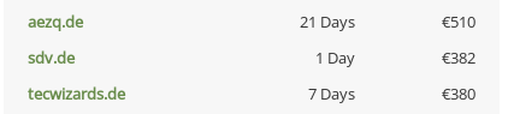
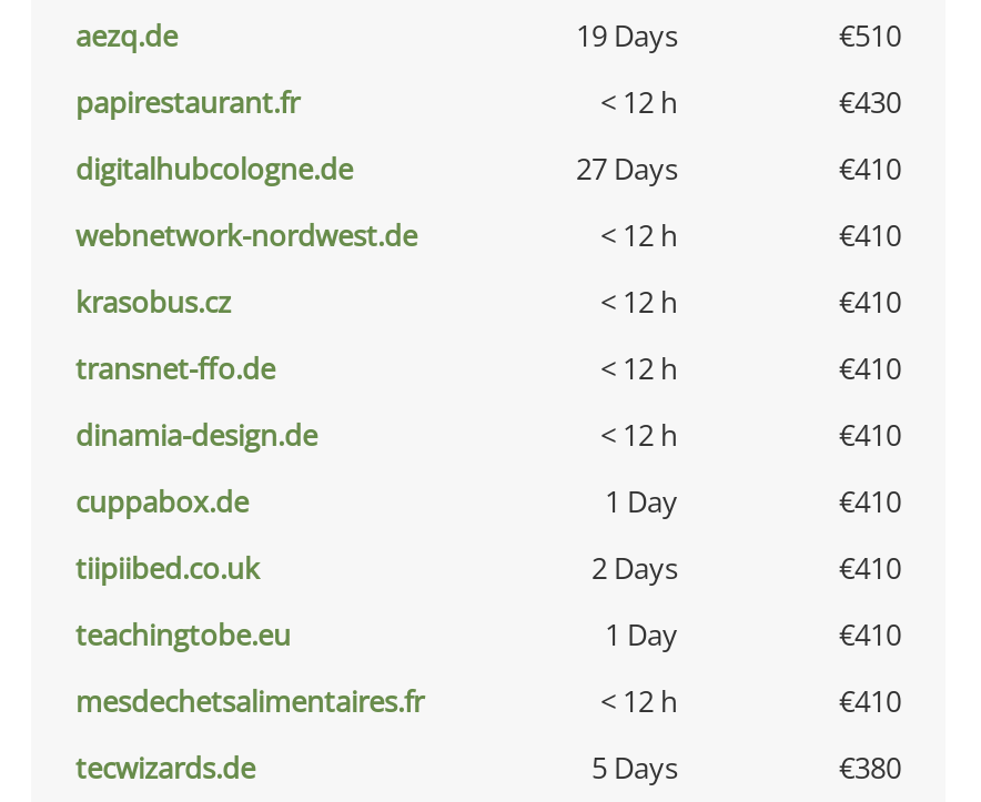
[299,11,354,32] 21 Days -> [576,16,678,55] 19 Days
[28,47,75,68] sdv.de -> [75,82,901,521] papirestaurant.fr | < 12 h | €430 | digitalhubcologne.de | 27 Days | €410 | webnetwork-nordwest.de | < 12 h | €410 | krasobus.cz | < 12 h | €410 | transnet-ffo.de | < 12 h | €410 | dinamia-design.de | < 12 h | €410 | cuppabox.de
[442,47,475,68] €382 -> [75,481,901,721] €410 | tiipiibed.co.uk | 2 Days | €410 | teachingtobe.eu | 1 Day | €410 | mesdechetsalimentaires.fr | < 12 h | €410
[308,83,354,104] 7 Days -> [591,748,678,788] 5 Days

